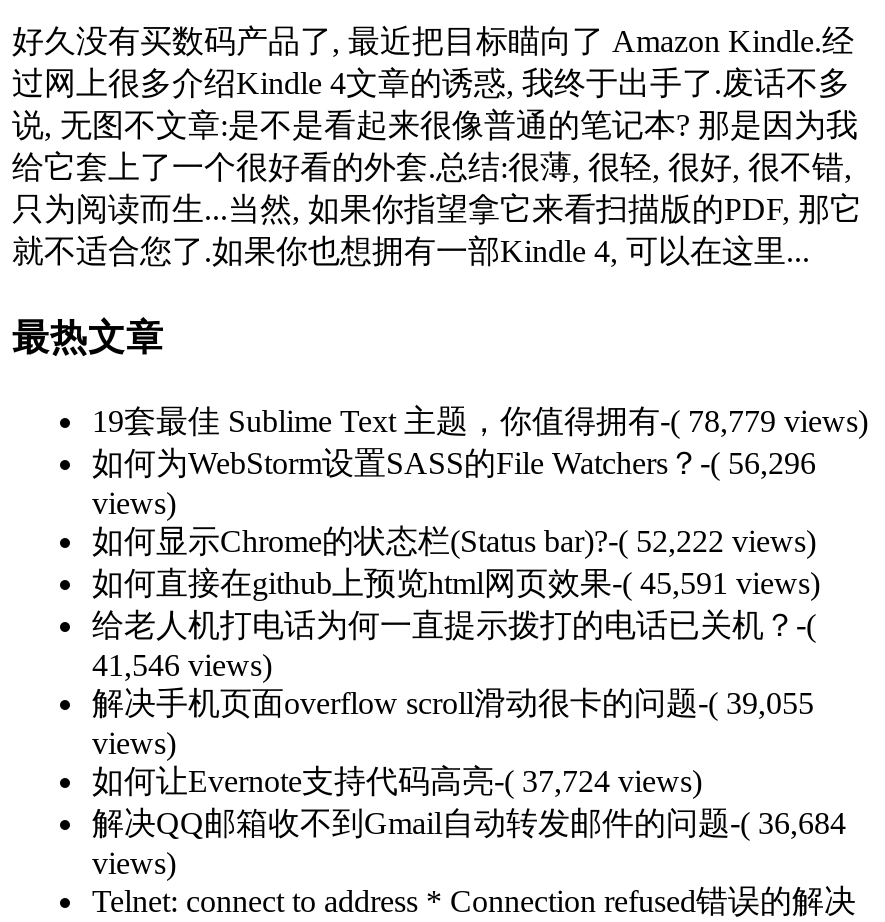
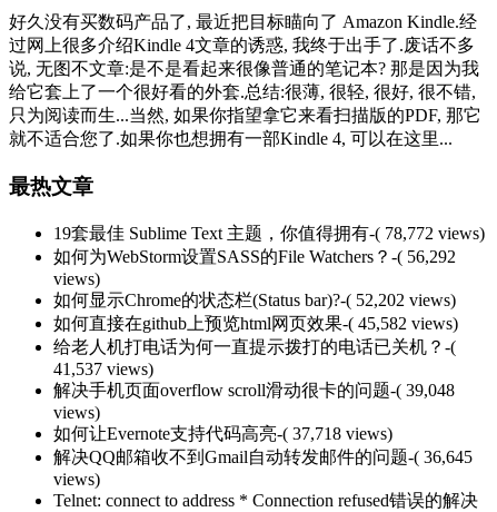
[92,404,868,438] 19套最佳 Sublime Text 主题，你值得拥有-( 78,779 views) -> [53,223,485,242] 19套最佳 Sublime Text 主题，你值得拥有-( 78,772 views)
[92,446,816,480] 如何为WebStorm设置SASS的File Watchers？-( 56,296 -> [53,247,456,266] 如何为WebStorm设置SASS的File Watchers？-( 56,292
[92,524,816,558] 如何显示Chrome的状态栏(Status bar)?-( 52,222 views) -> [53,290,456,309] 如何显示Chrome的状态栏(Status bar)?-( 52,202 views)
[92,566,820,600] 如何直接在github上预览html网页效果-( 45,591 views) -> [53,314,458,333] 如何直接在github上预览html网页效果-( 45,582 views)
[92,648,272,682] 41,546 views) -> [53,359,153,378] 41,537 views)
[92,686,814,720] 解决手机页面overflow scroll滑动很卡的问题-( 39,055 -> [53,380,455,399] 解决手机页面overflow scroll滑动很卡的问题-( 39,048
[92,764,702,798] 如何让Evernote支持代码高亮-( 37,724 views) -> [53,424,392,443] 如何让Evernote支持代码高亮-( 37,718 views)
[92,806,846,840] 解决QQ邮箱收不到Gmail自动转发邮件的问题-( 36,684 -> [53,447,473,466] 解决QQ邮箱收不到Gmail自动转发邮件的问题-( 36,645

